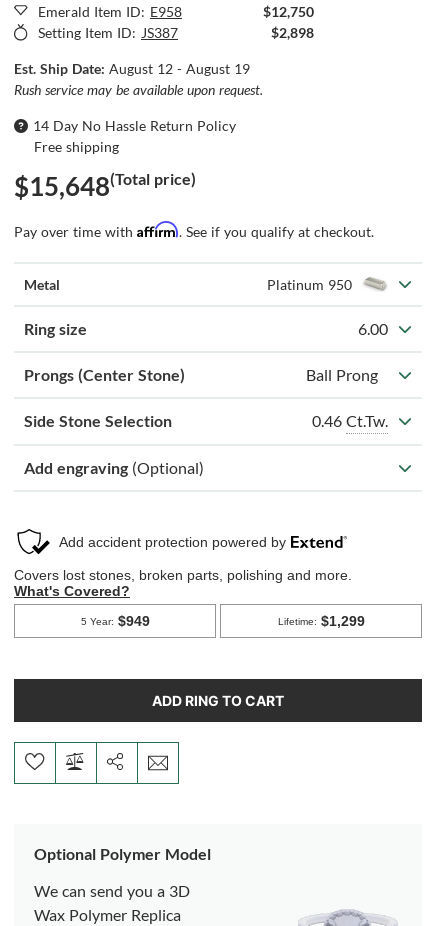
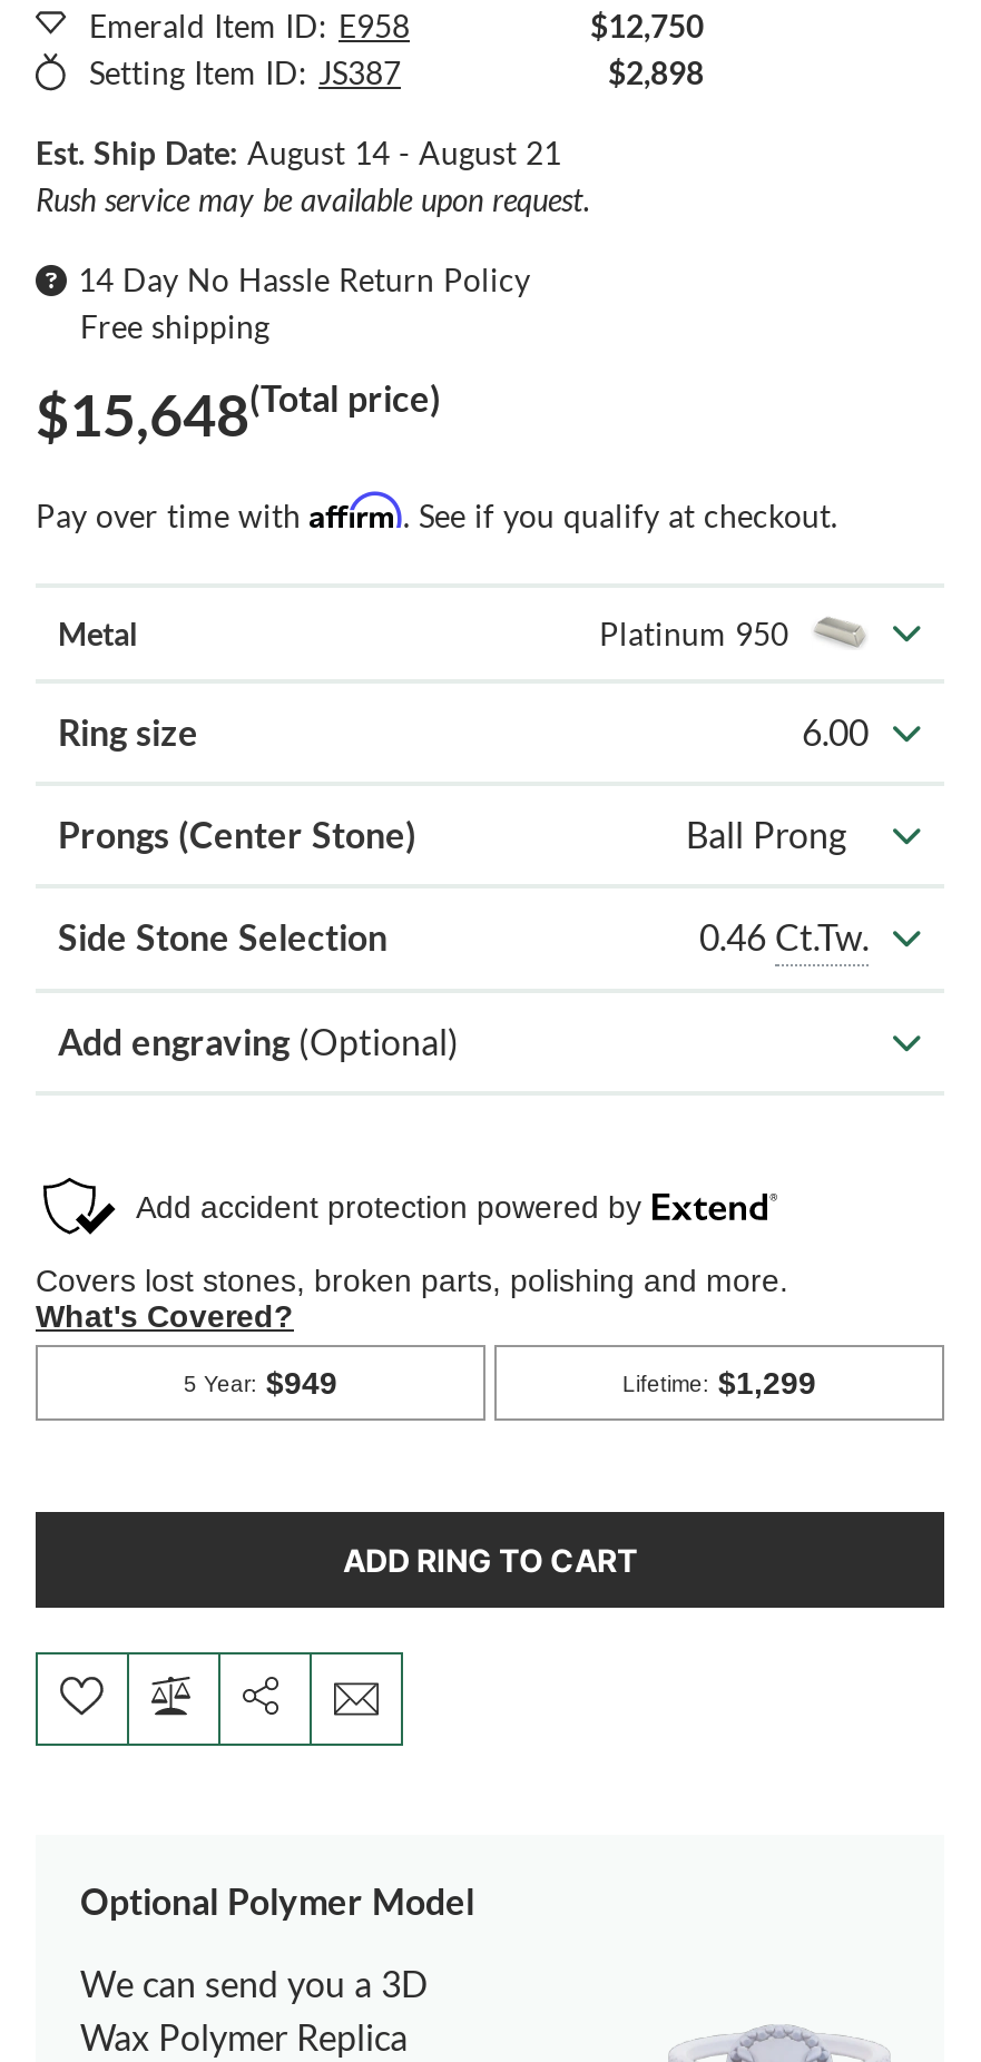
[14,59,250,76] Est. Ship Date: August 12 - August 19 -> [36,132,561,170] Est. Ship Date: August 14 - August 21

